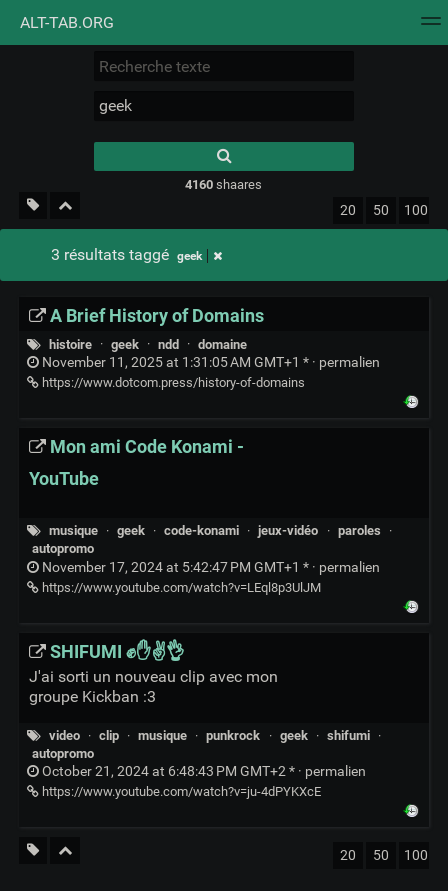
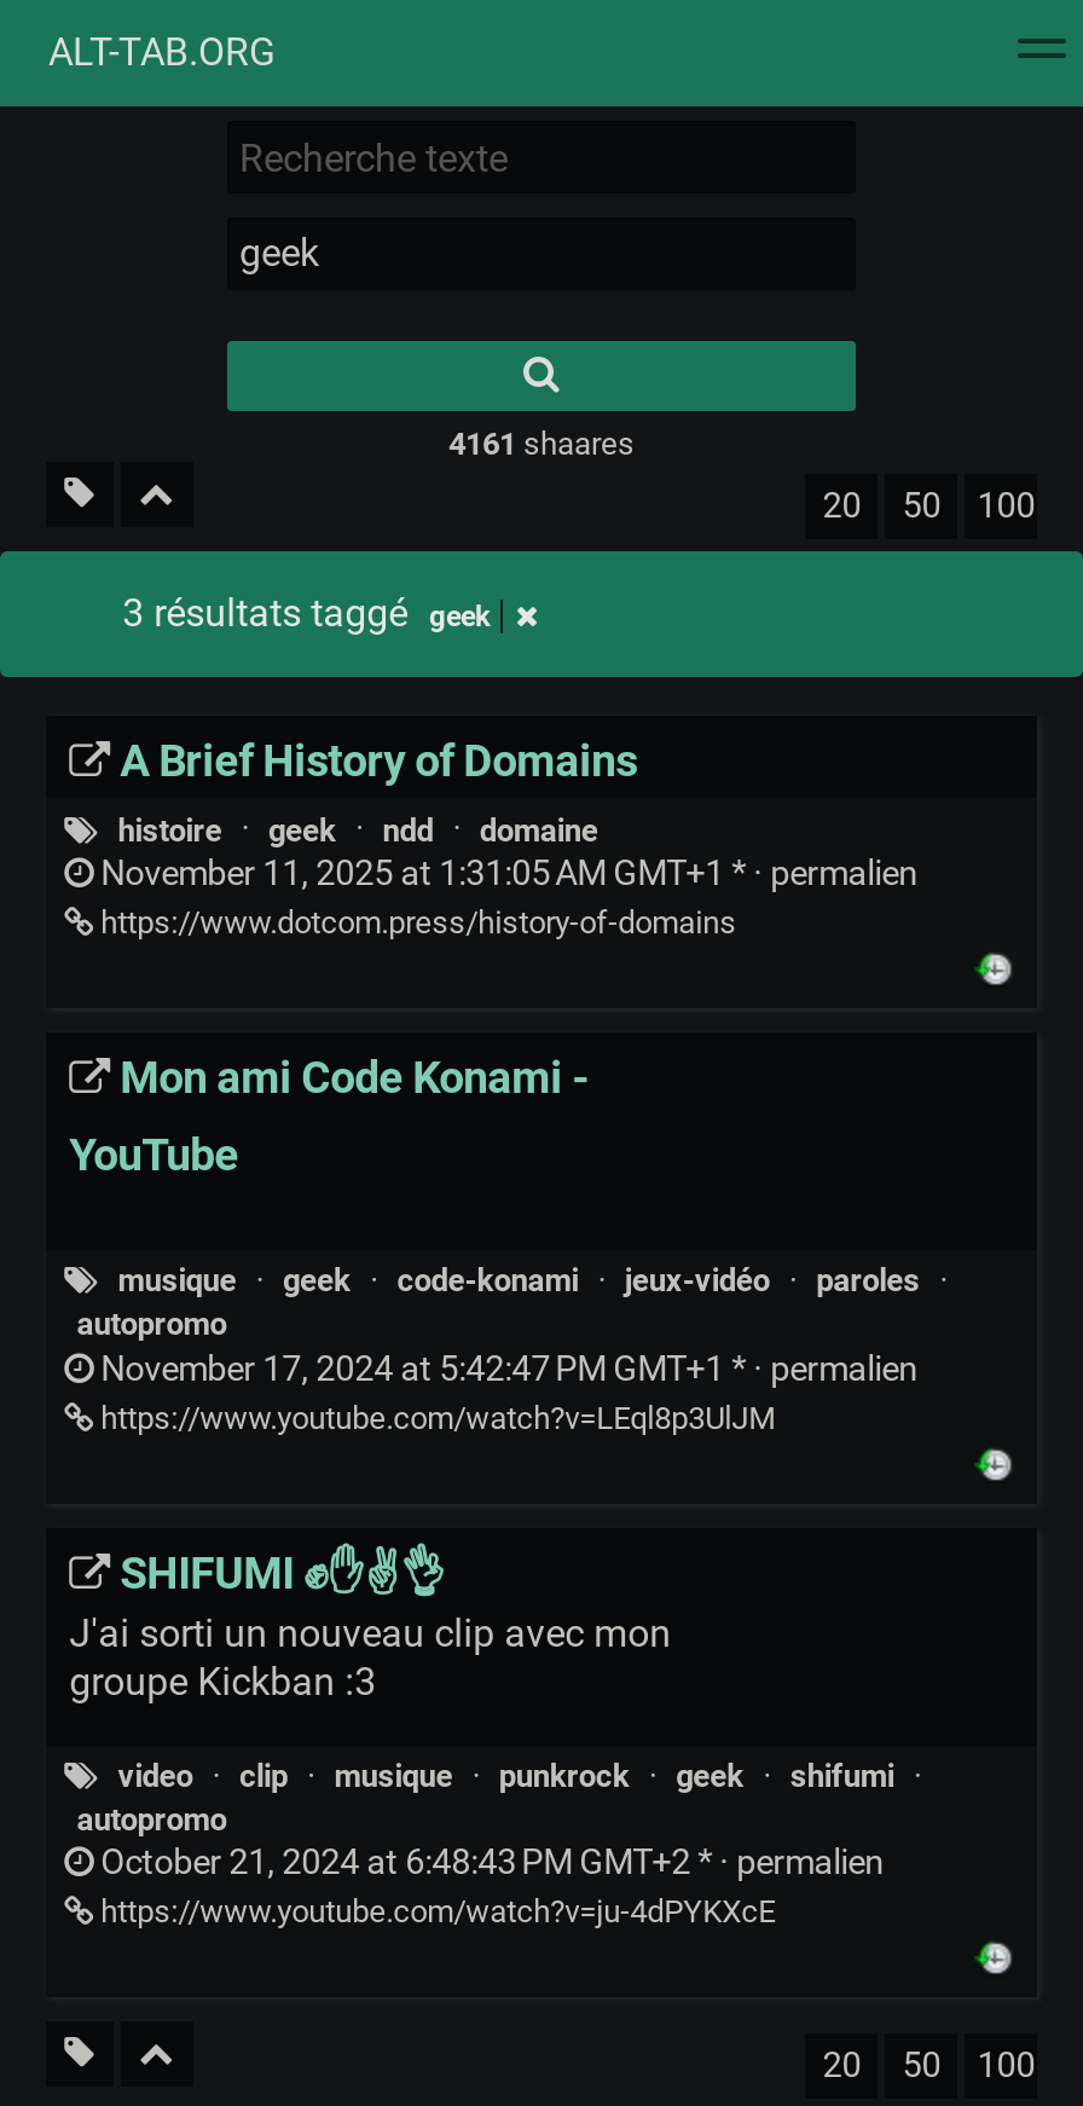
[185,177,262,192] 4160 shaares -> [448,425,635,461] 4161 shaares

